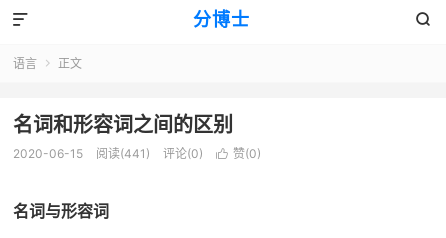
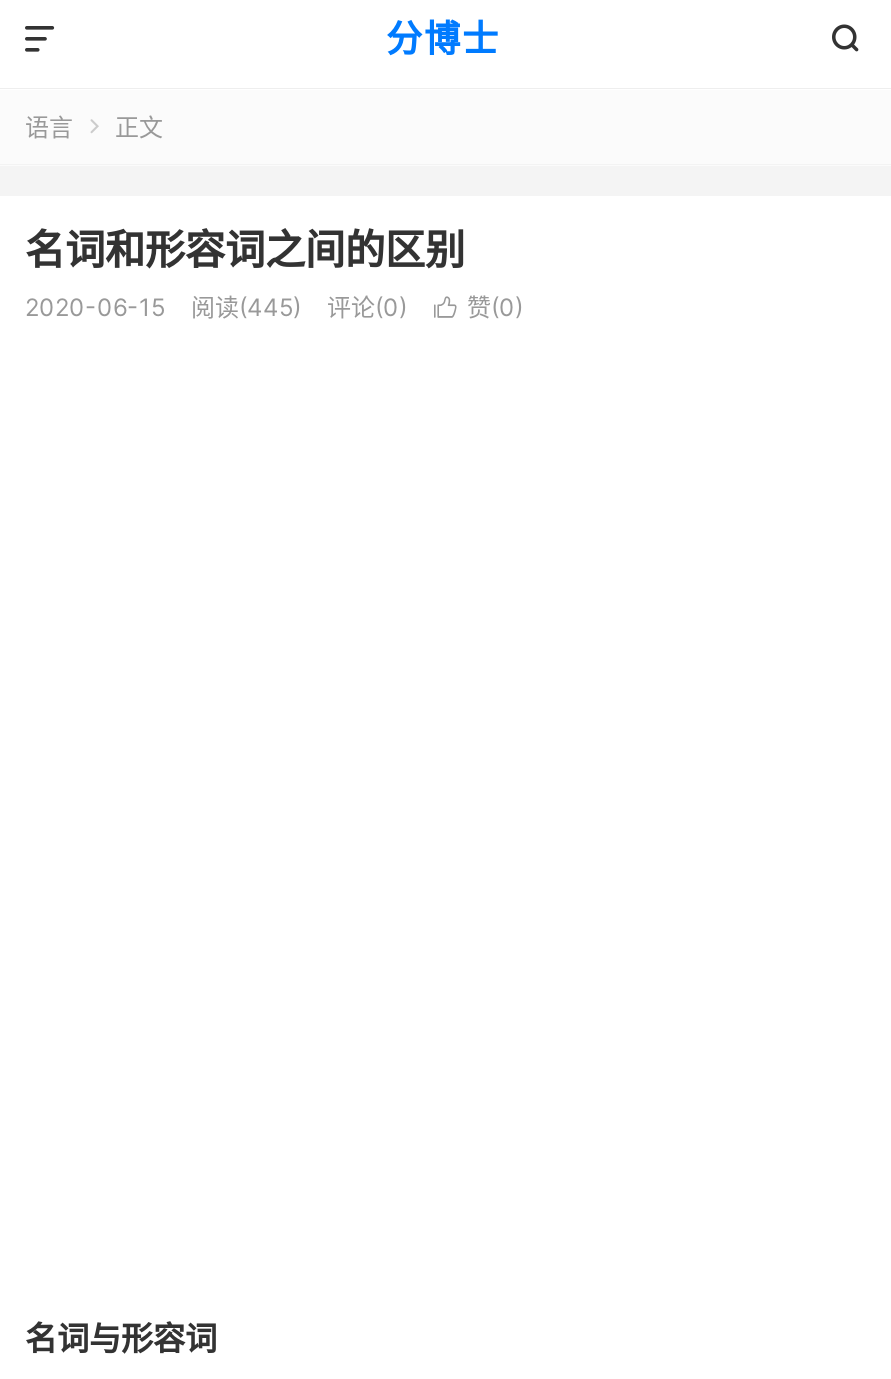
[96,146,150,161] 阅读(441) -> [191,292,301,322] 阅读(445)

